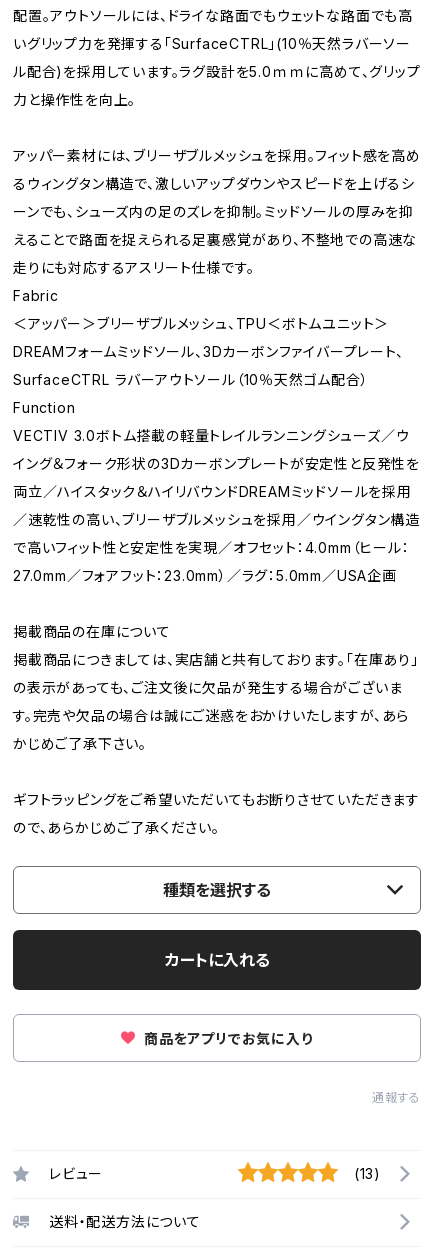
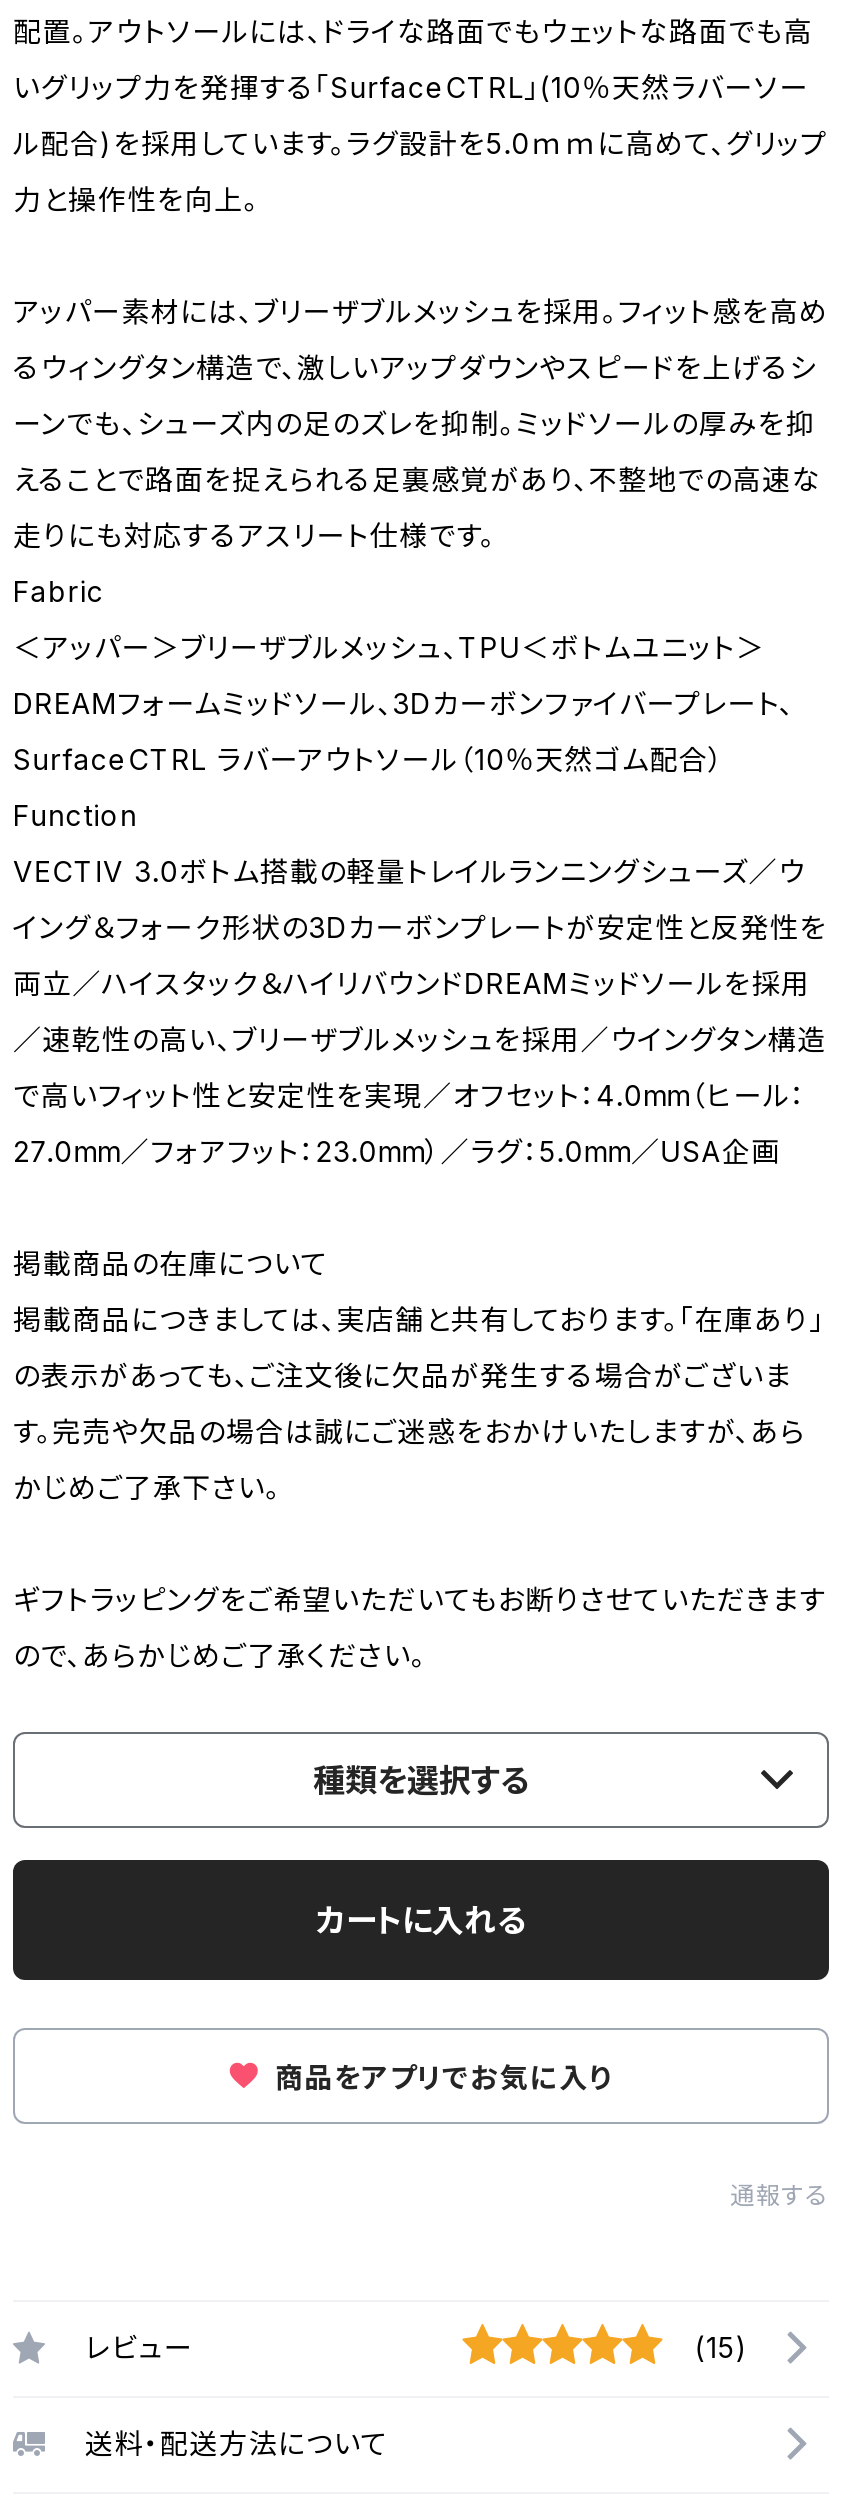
[354,1165,381,1182] (13) -> [695,2330,749,2364] (15)

